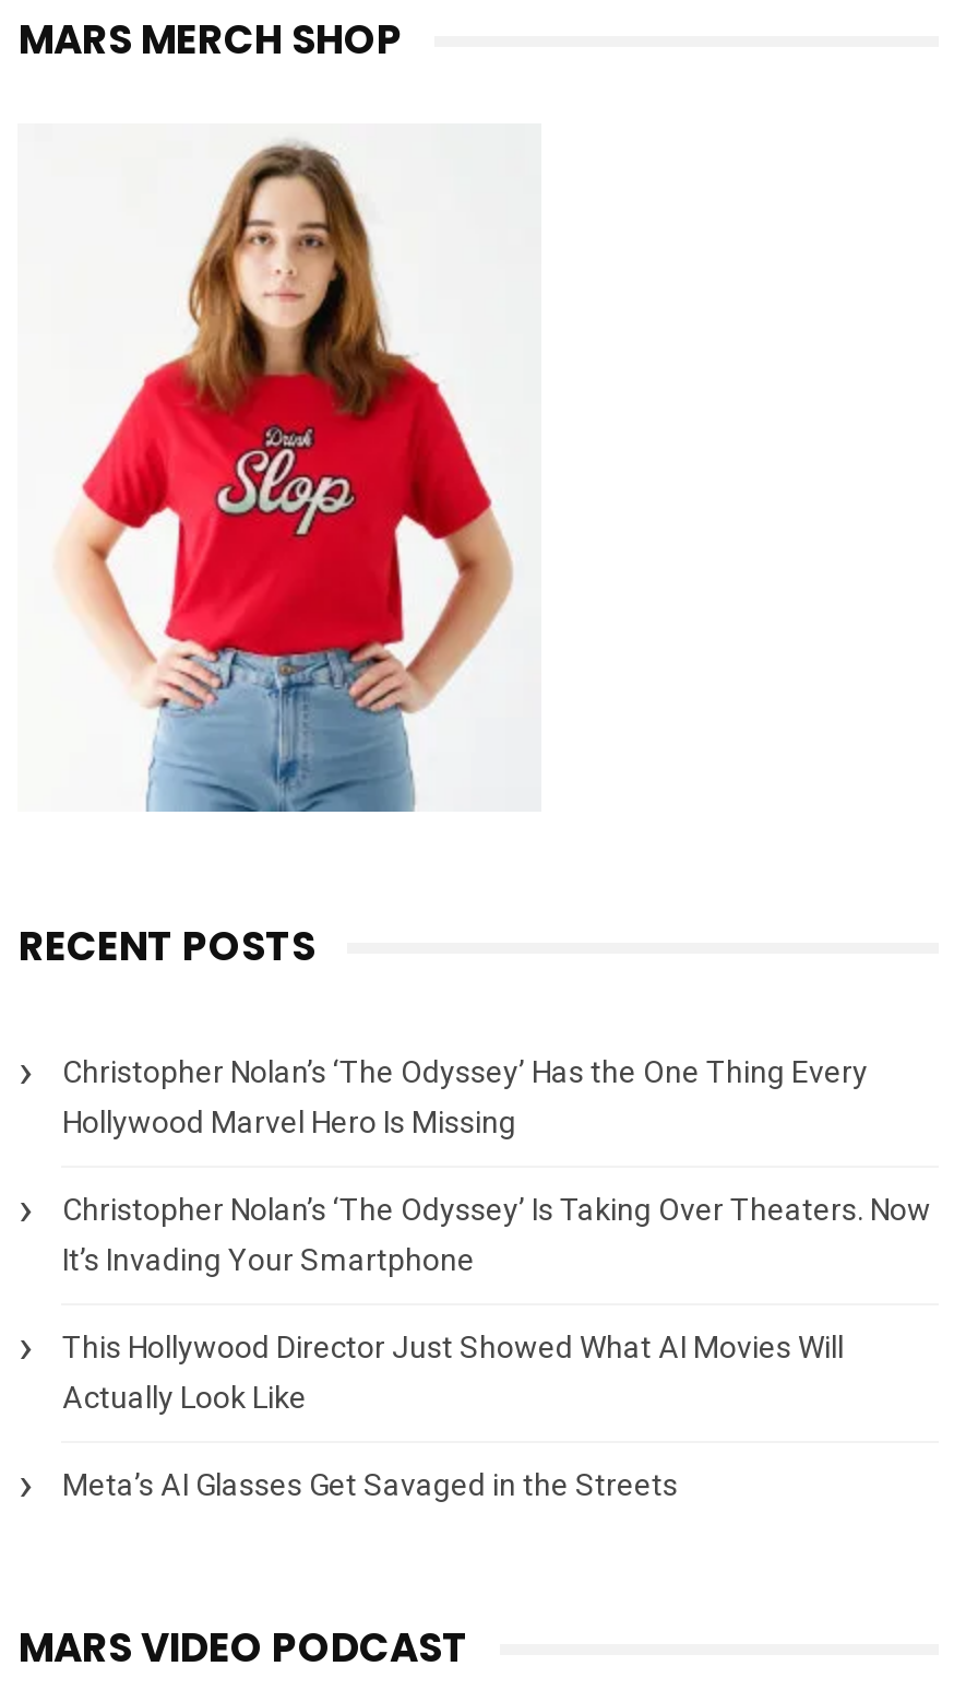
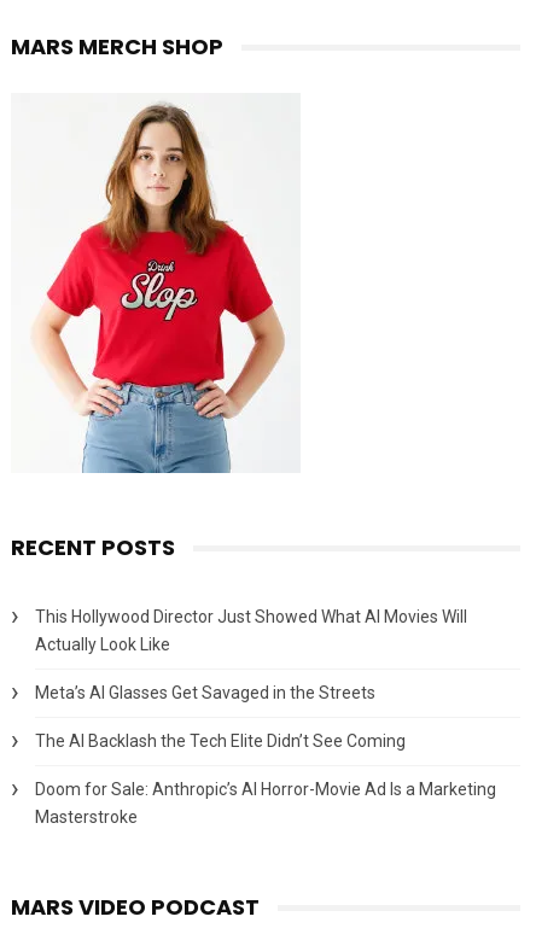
[62,1054,931,1277] Christopher Nolan’s ‘The Odyssey’ Has the One Thing Every | Hollywood Marvel Hero Is Missing | Christopher Nolan’s ‘The Odyssey’ Is Taking Over Theaters. Now | It’s Invading Your Smartphone -> none
moved [62,1329,844,1502] -> [35,607,468,702]: This Hollywood Director Just Showed What AI Movies Will | Actually Look Like | Meta’s AI Glasses Get Savaged in the Streets
none -> [35,731,497,827] The AI Backlash the Tech Elite Didn’t See Coming | Doom for Sale: Anthropic’s AI Horror-Movie Ad Is a Marketing | Masterstroke

